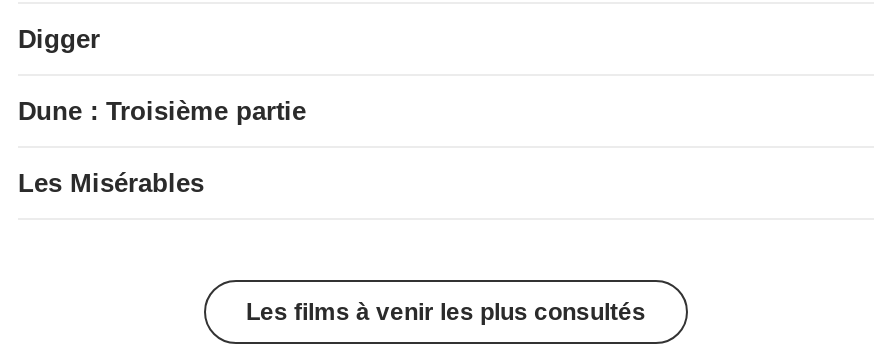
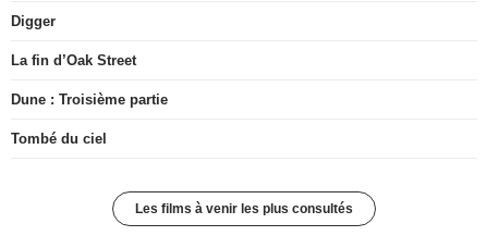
none -> [11,52,136,68] La fin d’Oak Street
[18,167,204,197] Les Misérables -> [11,130,107,146] Tombé du ciel

